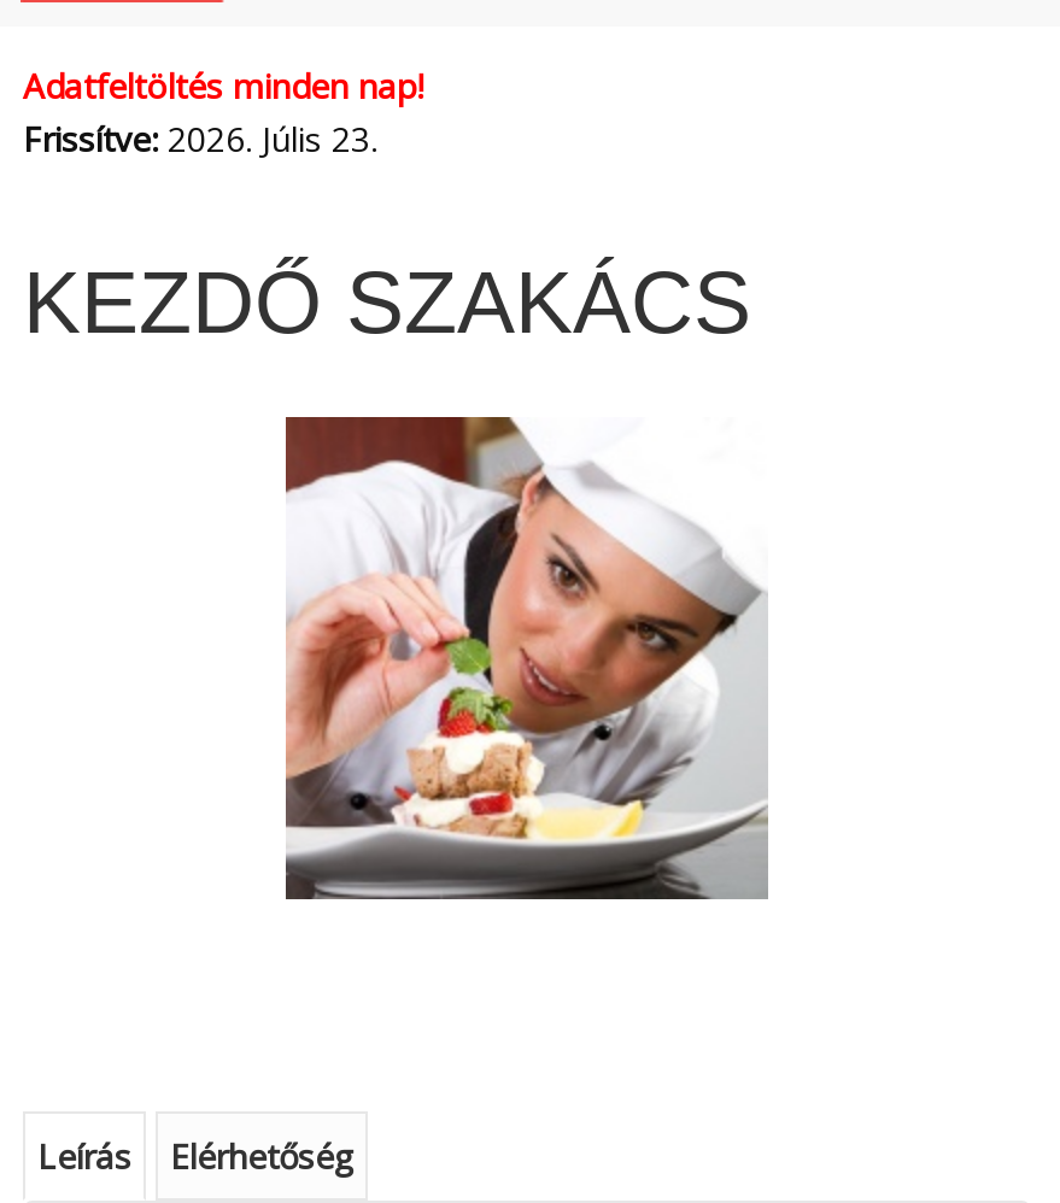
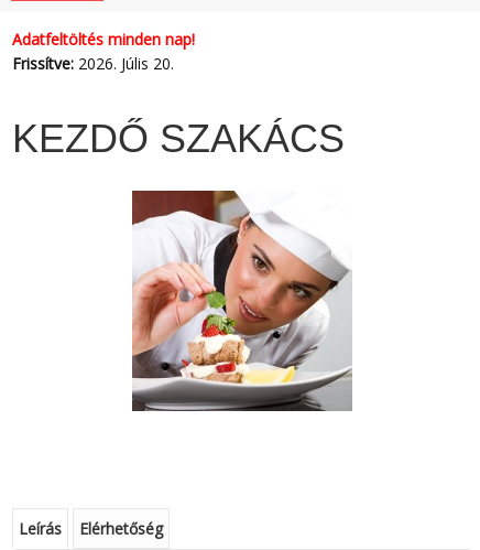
[23,116,377,162] Frissítve: 2026. Júlis 23. -> [12,53,174,74] Frissítve: 2026. Júlis 20.

